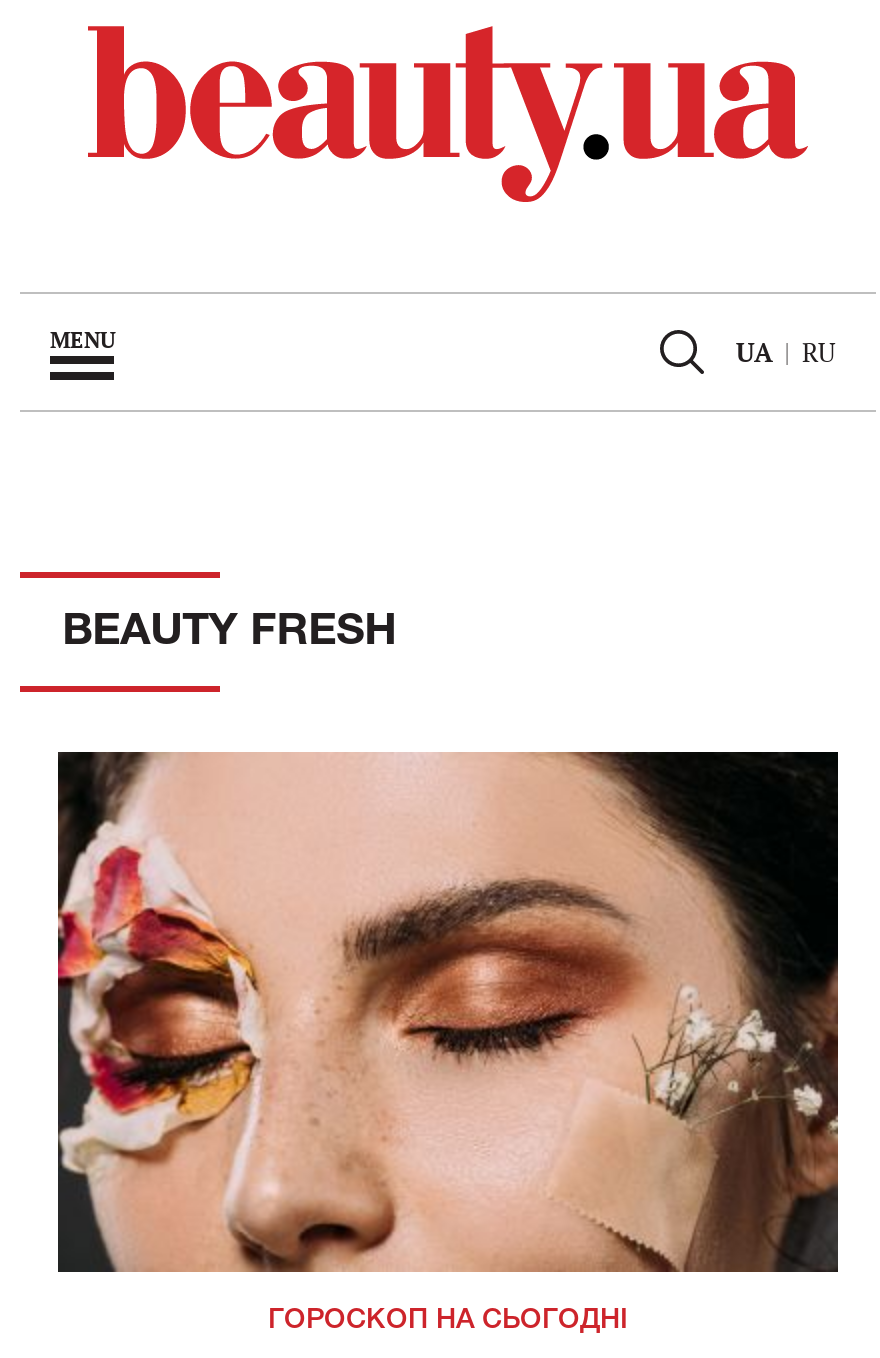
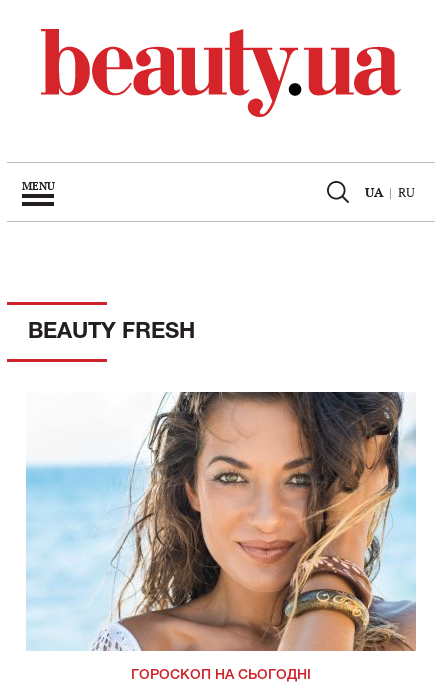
[56,750,840,1274] [image] -> [25,391,417,652] [image]

